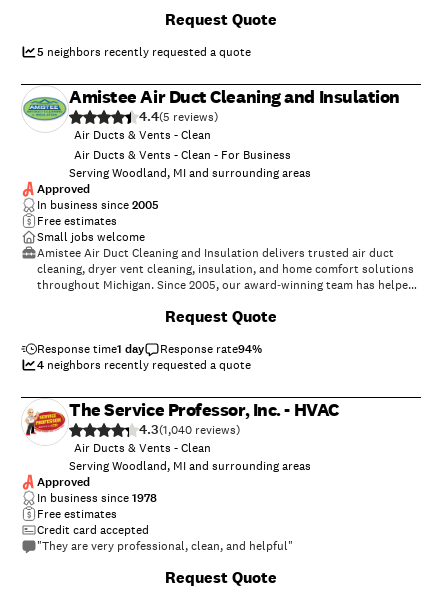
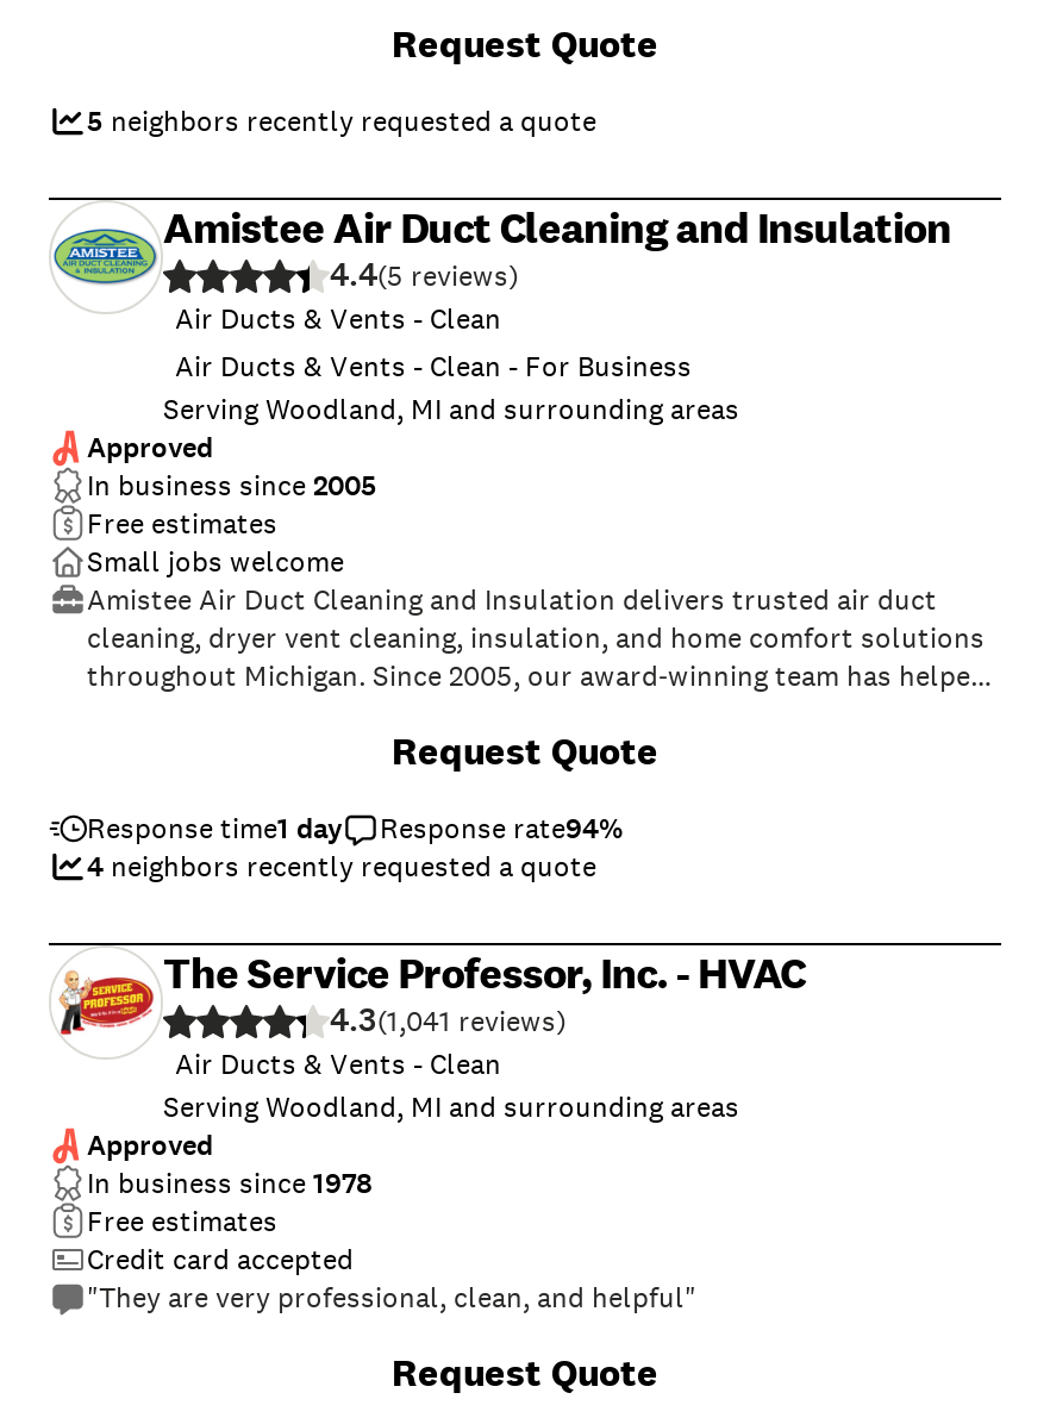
[139,420,192,439] 4.3(1,040 -> [330,998,451,1043] 4.3(1,041

